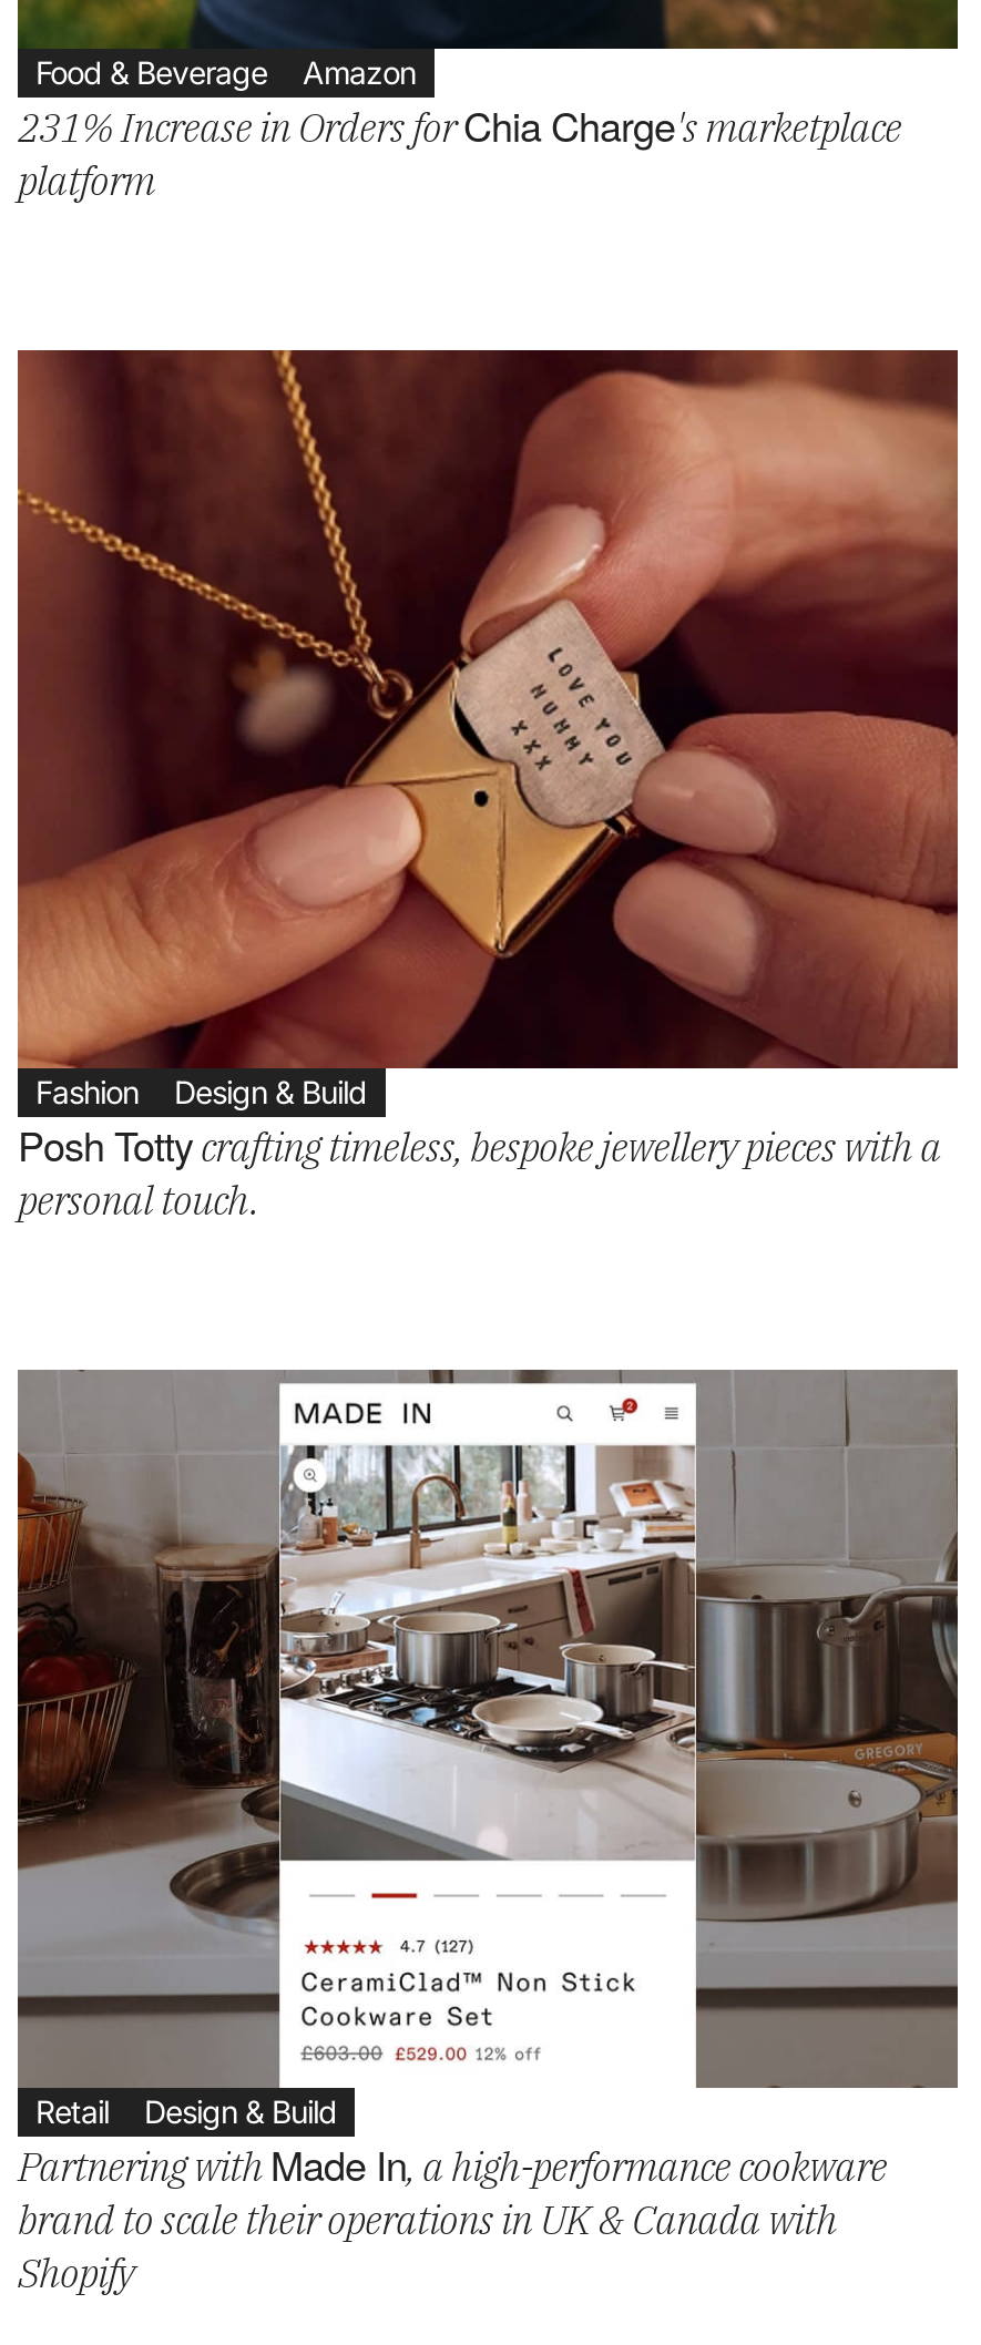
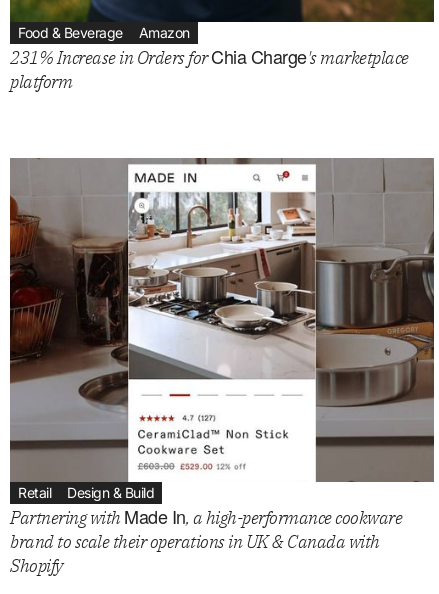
[16,348,960,1226] [image] | Fashion | Design & Build | Posh Tottycrafting timeless, bespoke jewellery pieces with a | personal touch. -> none

